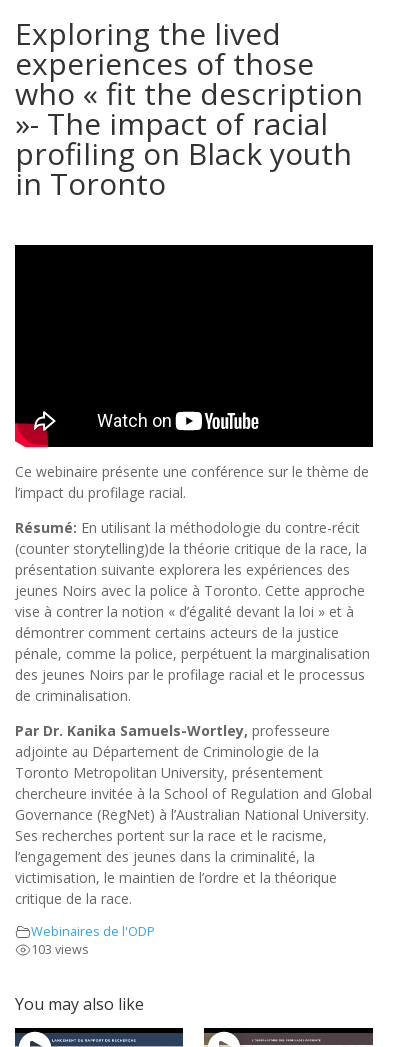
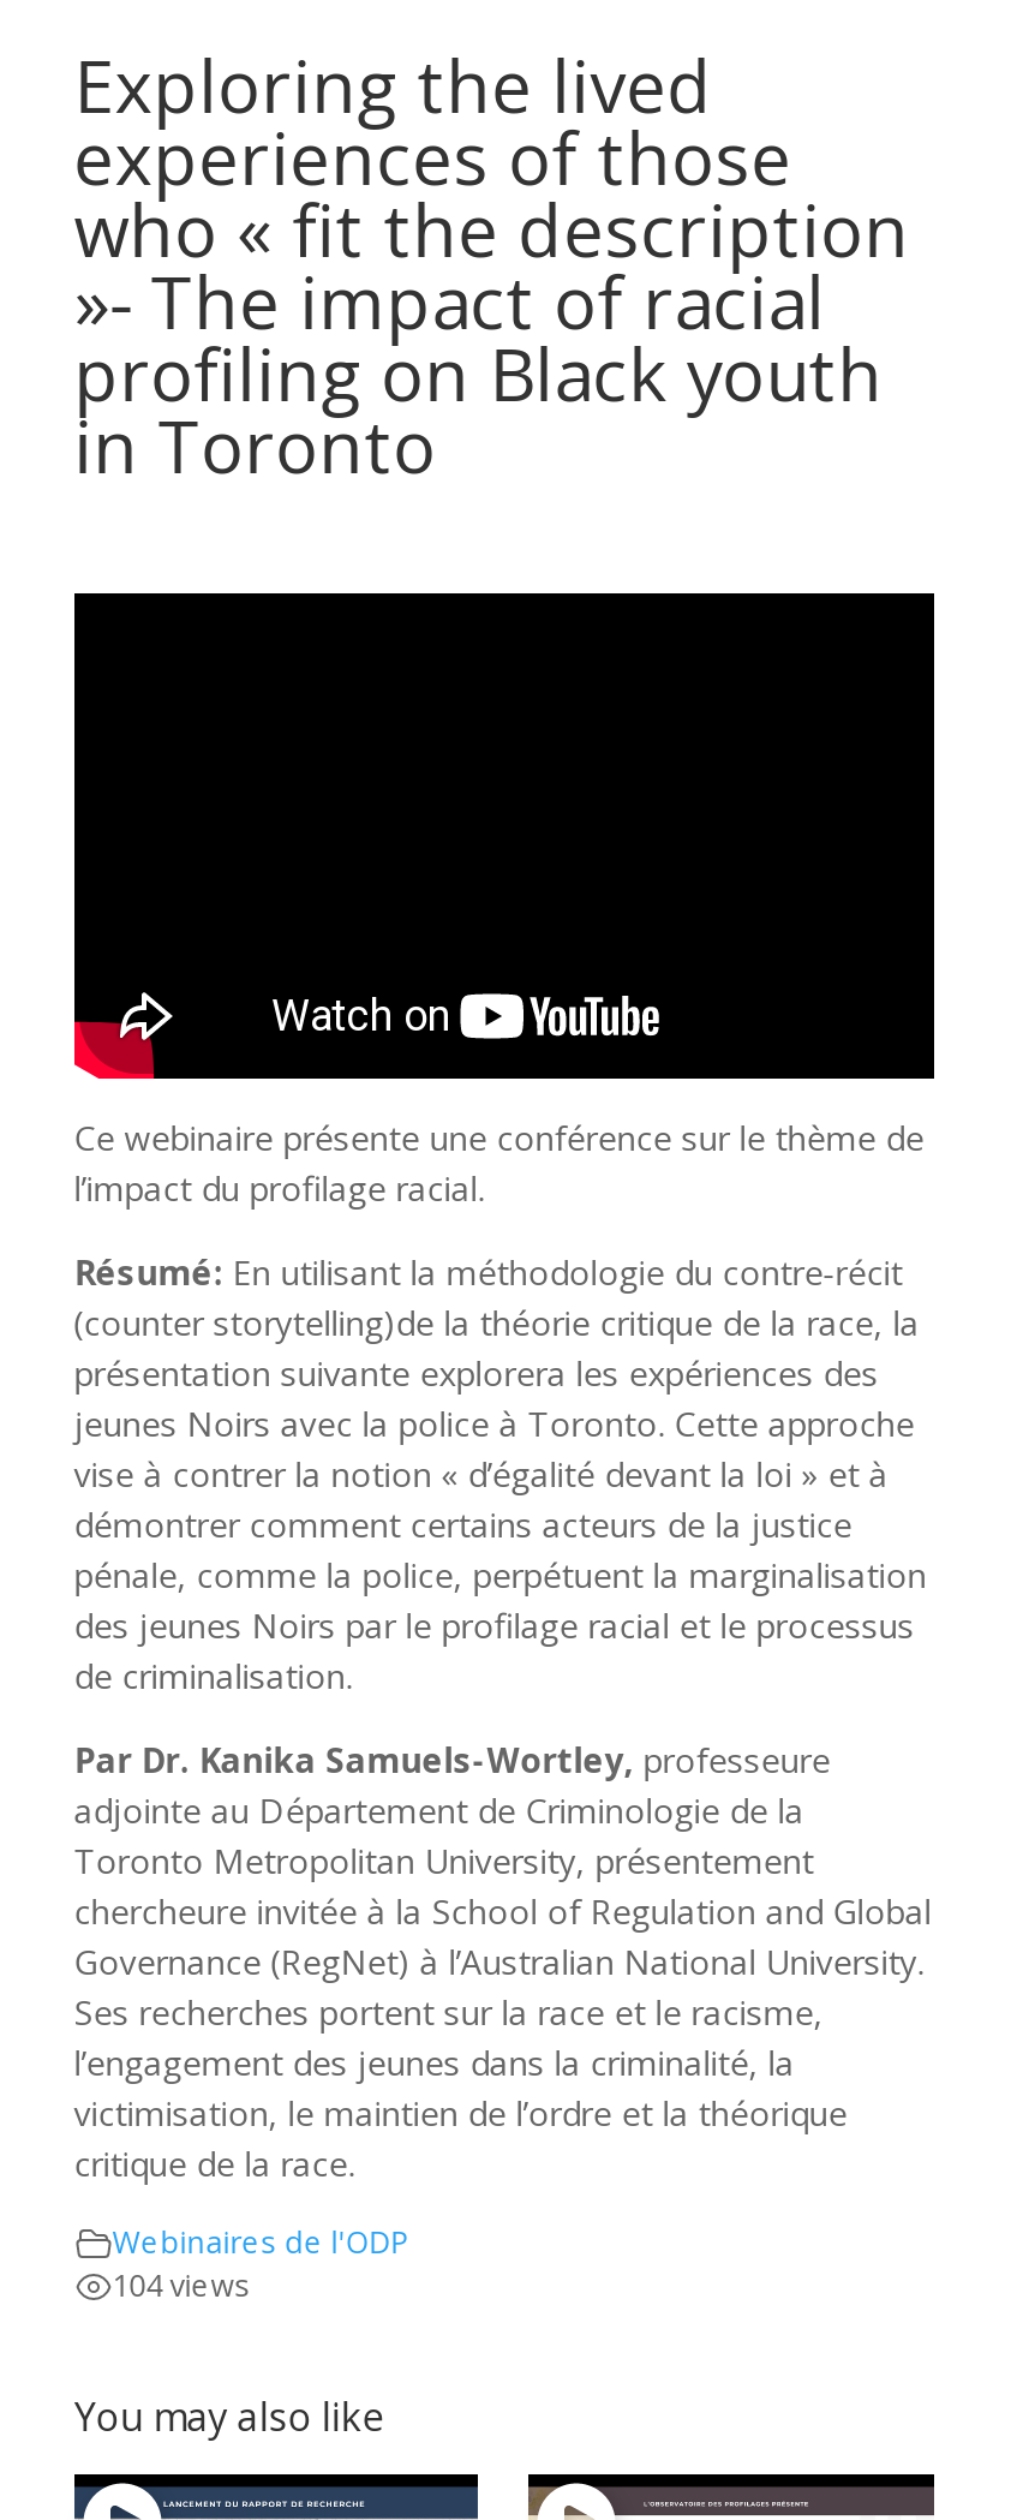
[31,941,89,958] 103 views -> [112,2264,252,2305] 104 views

